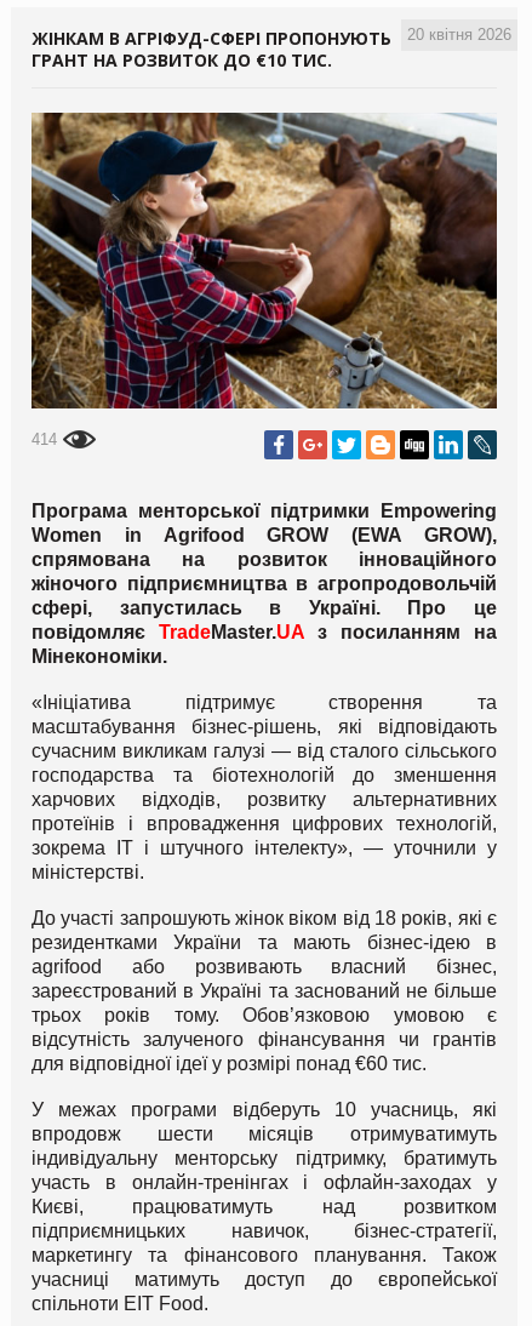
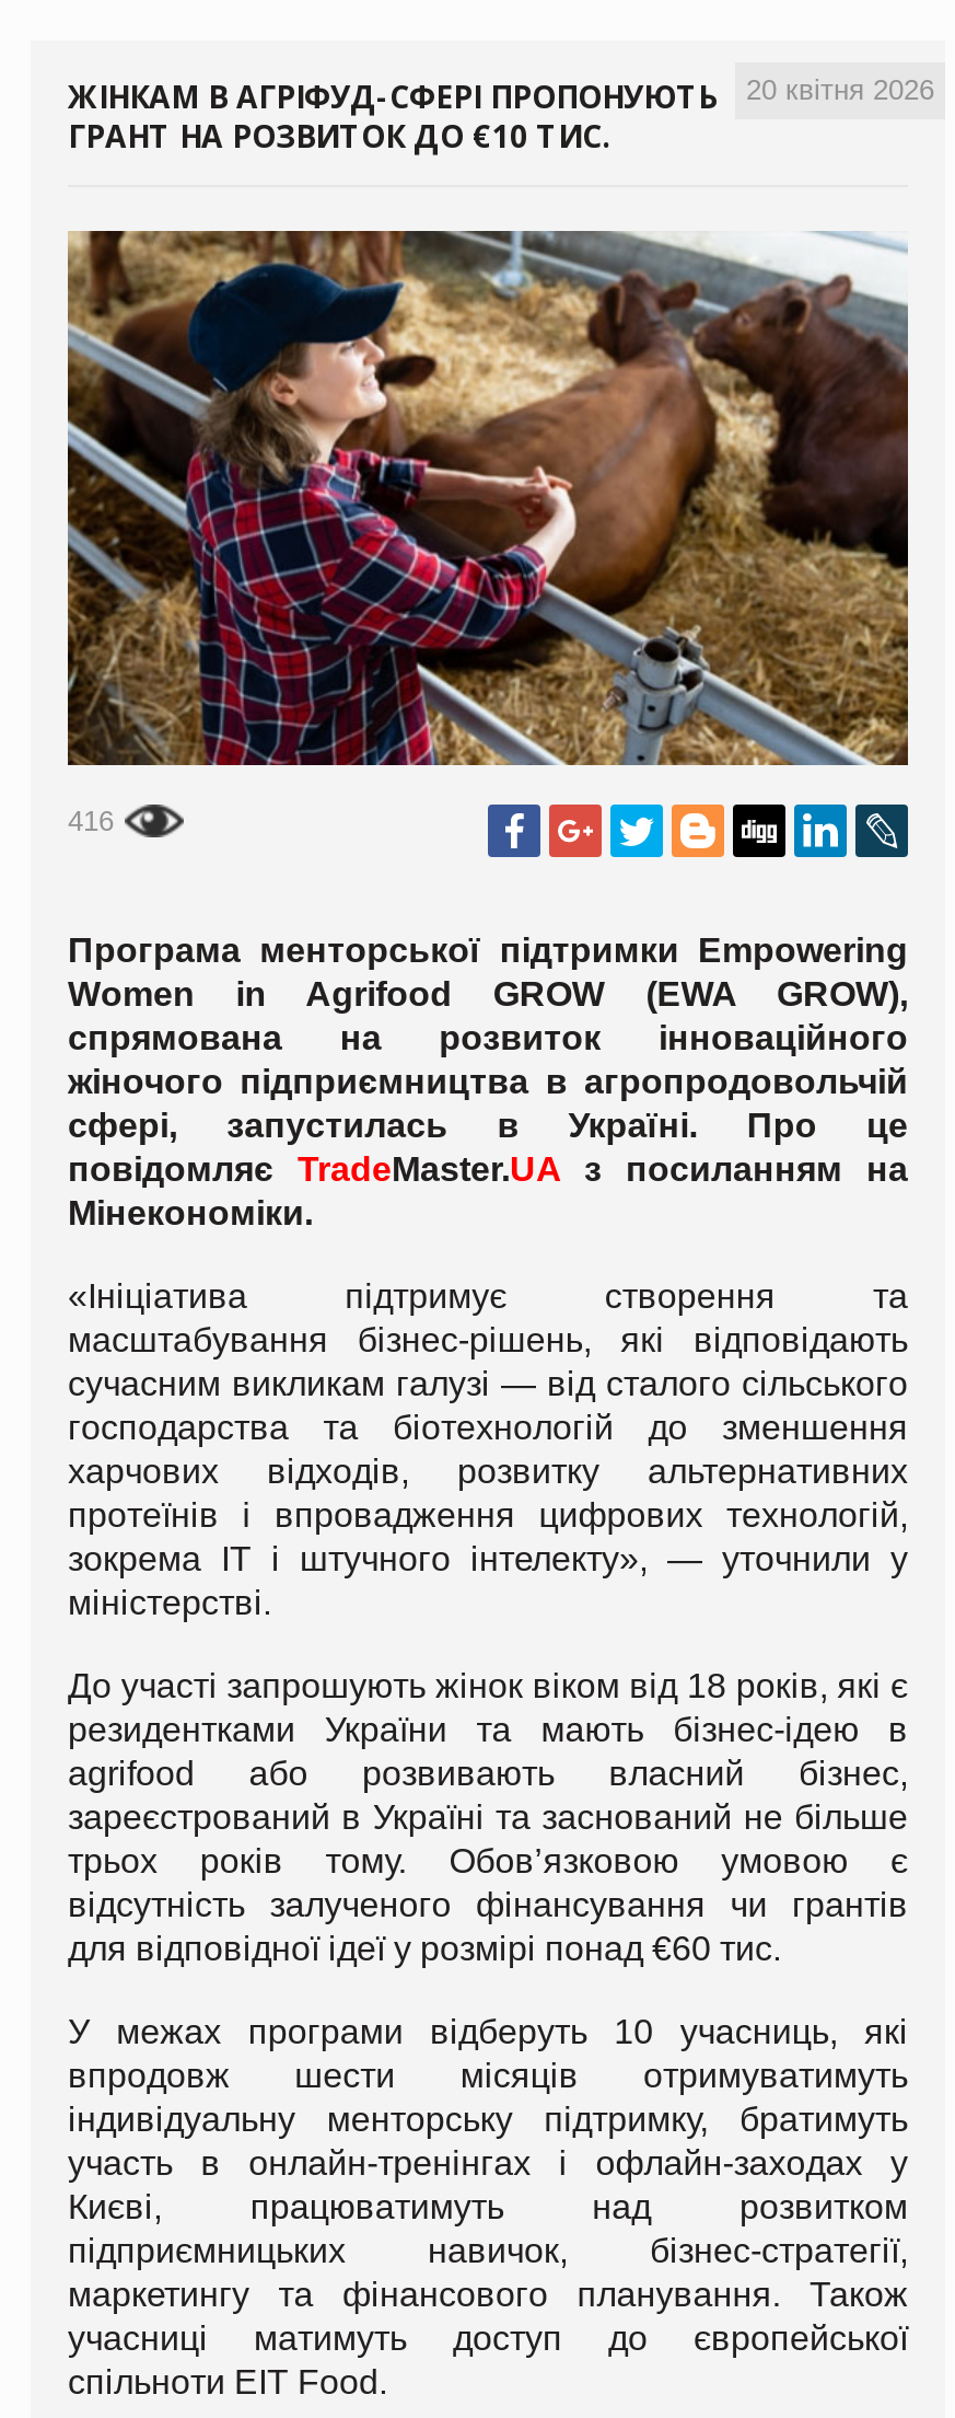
[32,430,57,448] 414 -> [68,804,114,837] 416

